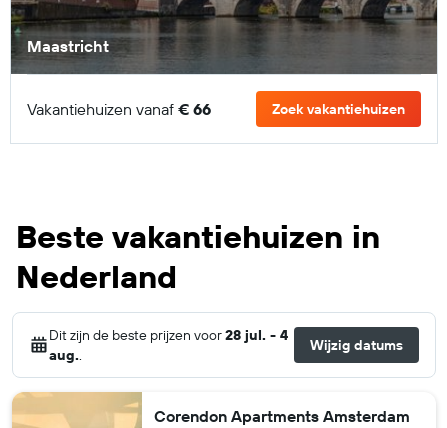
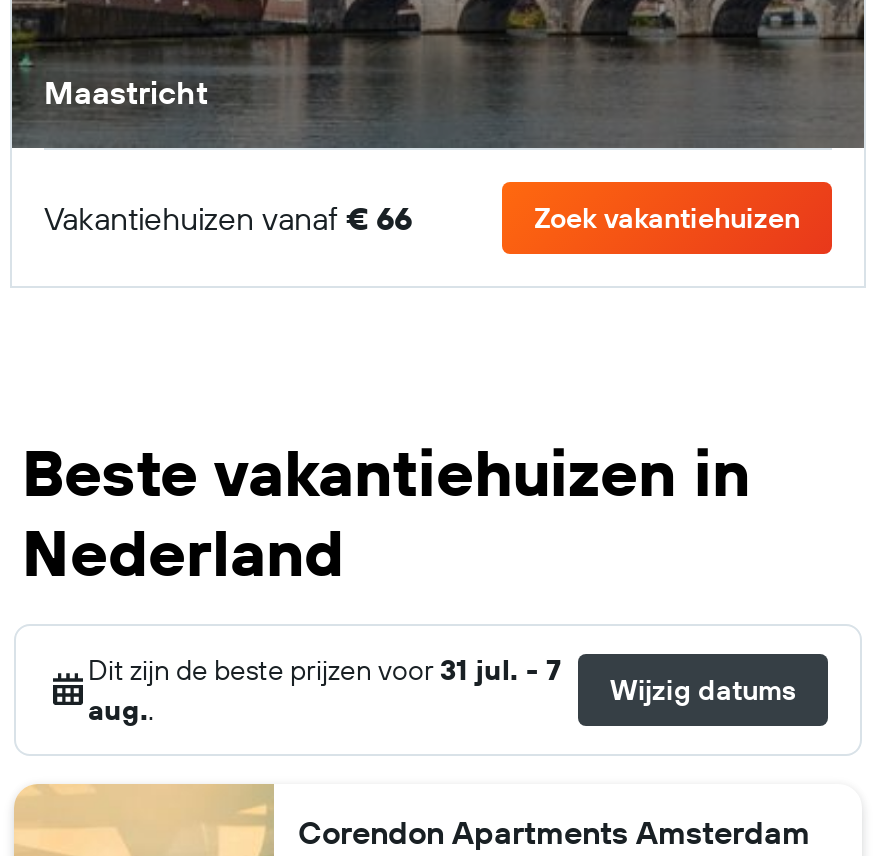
[49,326,288,344] Dit zijn de beste prijzen voor 28 jul. - 4 -> [88,652,562,688] Dit zijn de beste prijzen voor 31 jul. - 7

